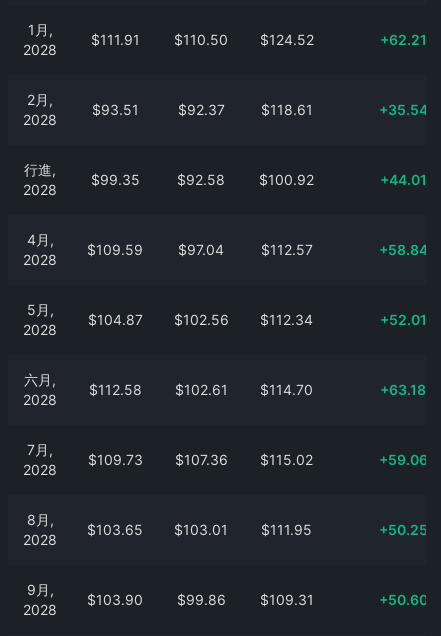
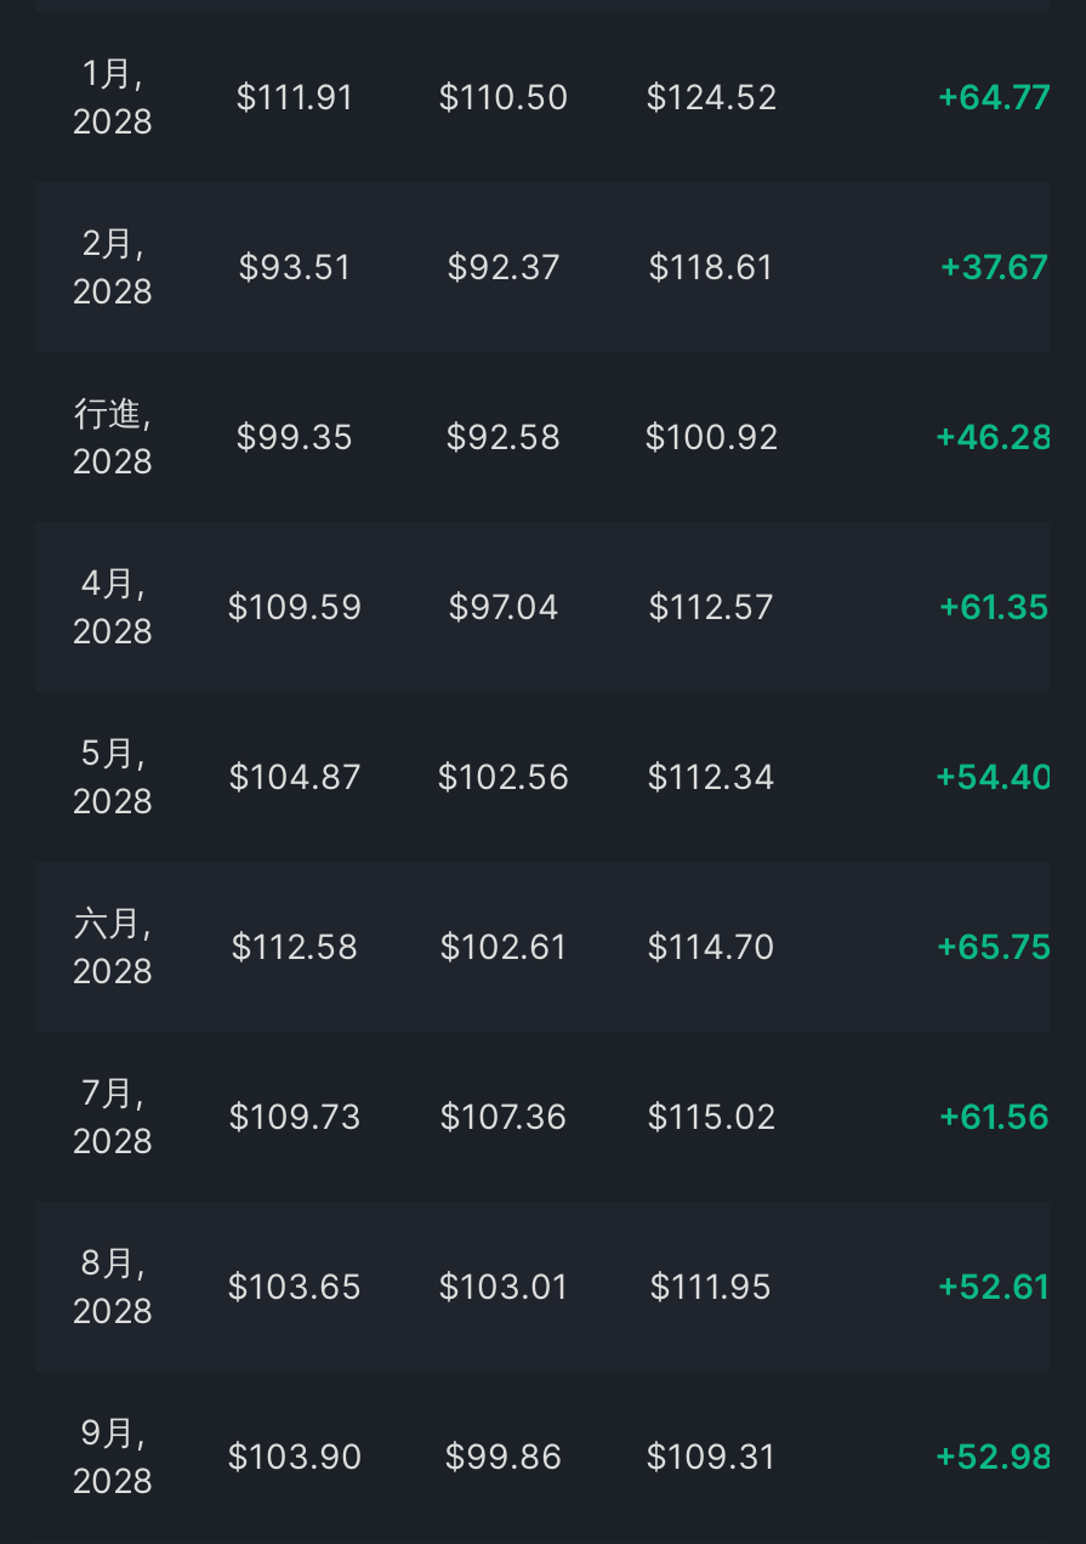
[379,30,438,47] +62.21% -> [937,74,1080,115] +64.77%
[378,100,439,117] +35.54% -> [939,244,1078,285] +37.67%
[379,170,438,187] +44.01% -> [934,414,1082,455] +46.28%
[378,240,439,257] +58.84% -> [938,584,1079,625] +61.35%
[379,310,438,327] +52.01% -> [934,754,1082,795] +54.40%
[380,380,438,397] +63.18% -> [936,924,1081,965] +65.75%
[378,450,439,467] +59.06% -> [938,1094,1079,1135] +61.56%
[378,520,439,537] +50.25% -> [937,1264,1080,1305] +52.61%
[378,590,439,607] +50.60% -> [934,1434,1082,1475] +52.98%

